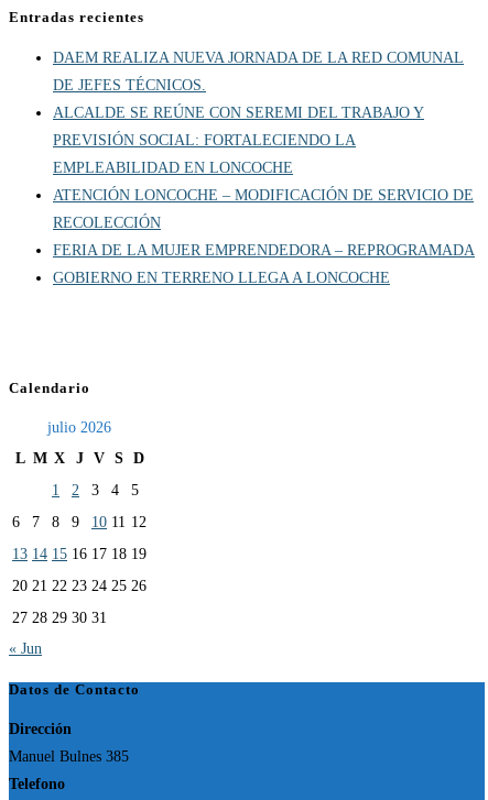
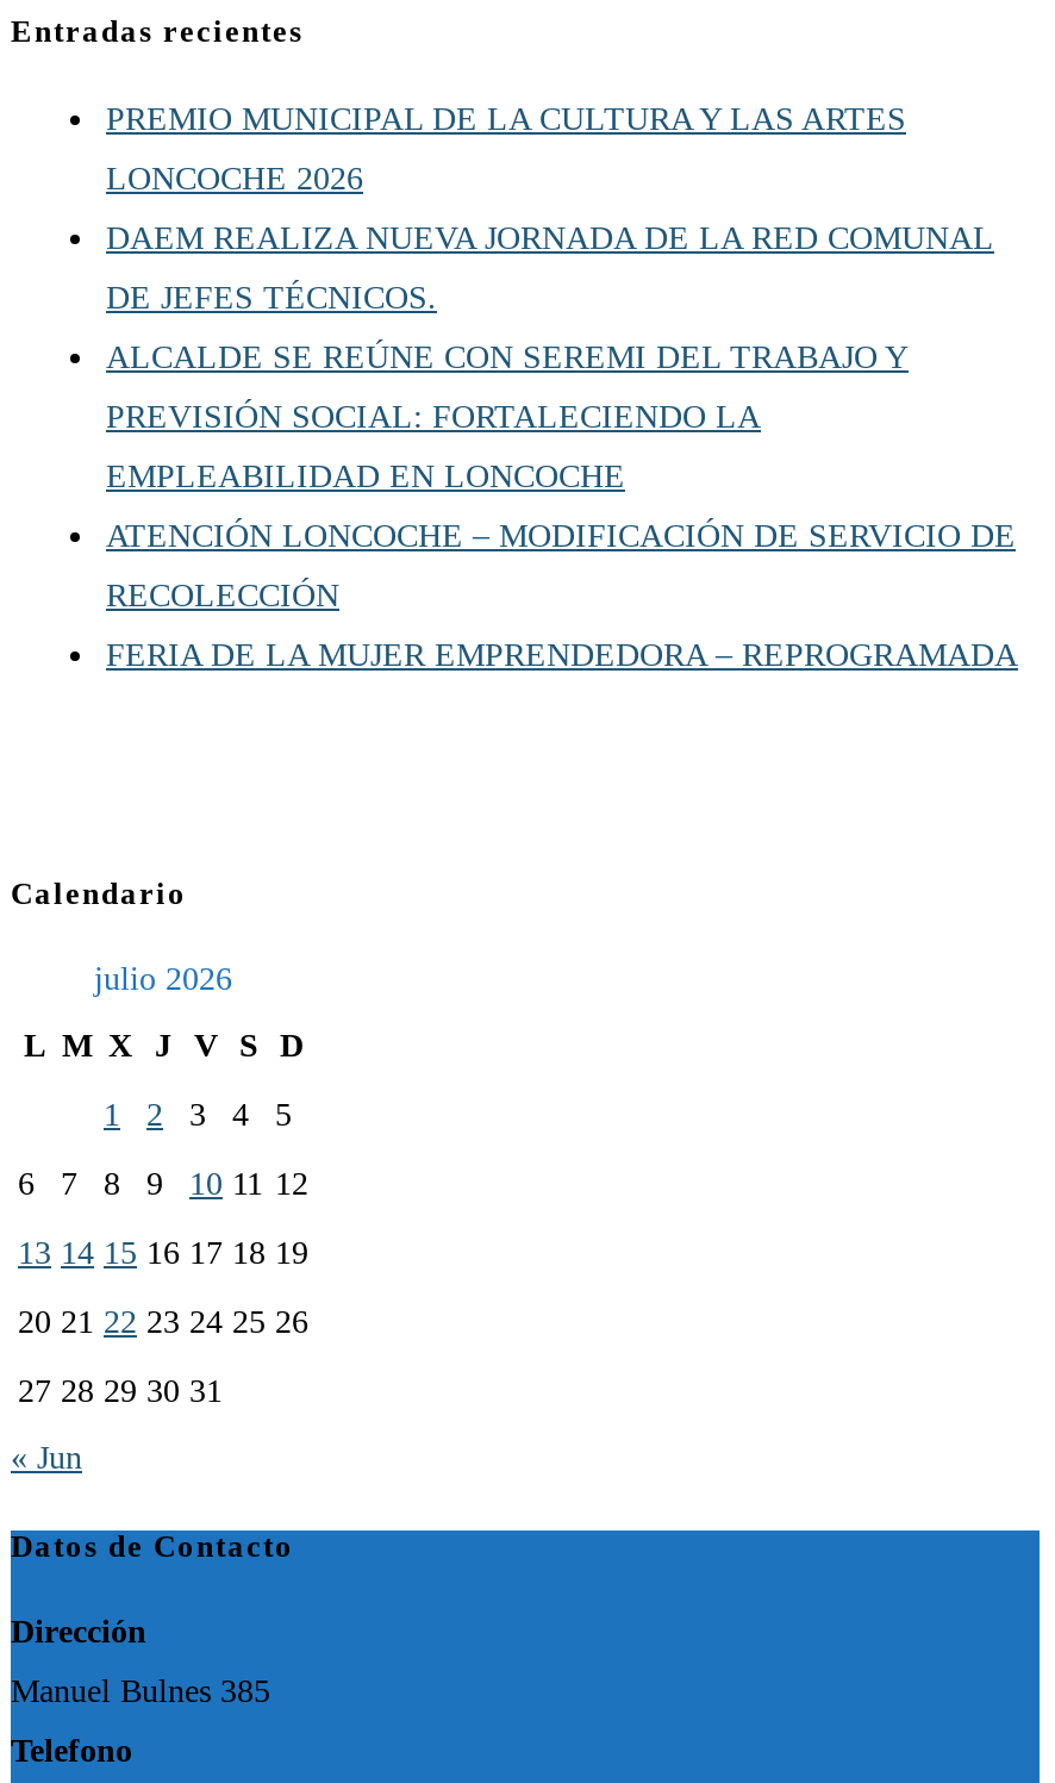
none -> [106,101,906,196] PREMIO MUNICIPAL DE LA CULTURA Y LAS ARTES | LONCOCHE 2026
moved [53,49,475,258] -> [106,220,1018,672]: DAEM REALIZA NUEVA JORNADA DE LA RED COMUNAL | DE JEFES TÉCNICOS. | ALCALDE SE REÚNE CON SEREMI DEL TRABAJO Y | PREVISIÓN SOCIAL: FORTALECIENDO LA | EMPLEABILIDAD EN LONCOCHE | ATENCIÓN LONCOCHE – MODIFICACIÓN DE SERVICIO DE | RECOLECCIÓN | FERIA DE LA MUJER EMPRENDEDORA – REPROGRAMADA
[53,269,390,286] GOBIERNO EN TERRENO LLEGA A LONCOCHE -> none

